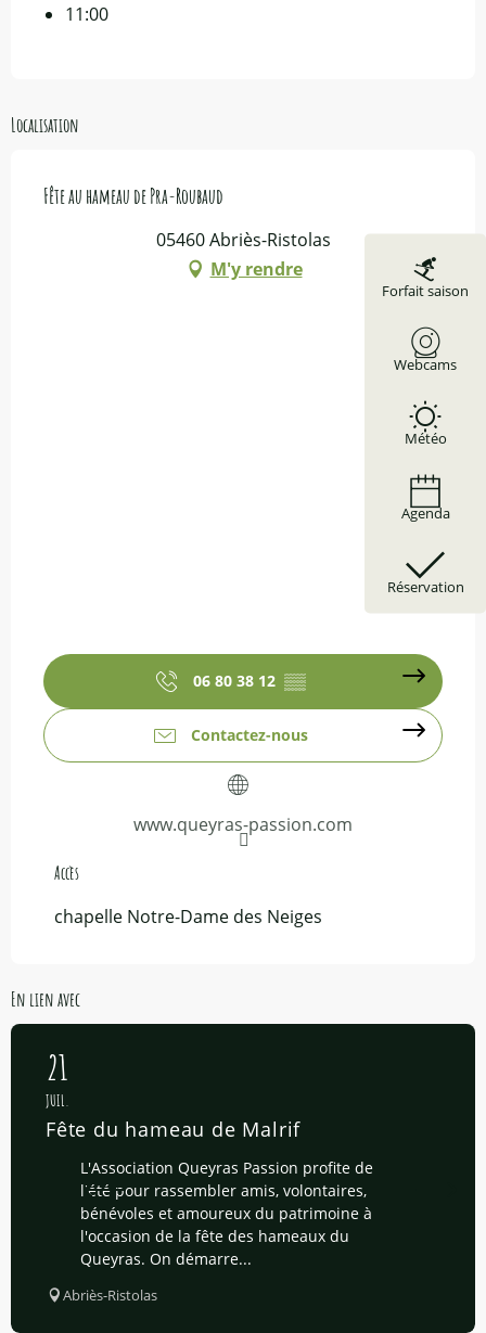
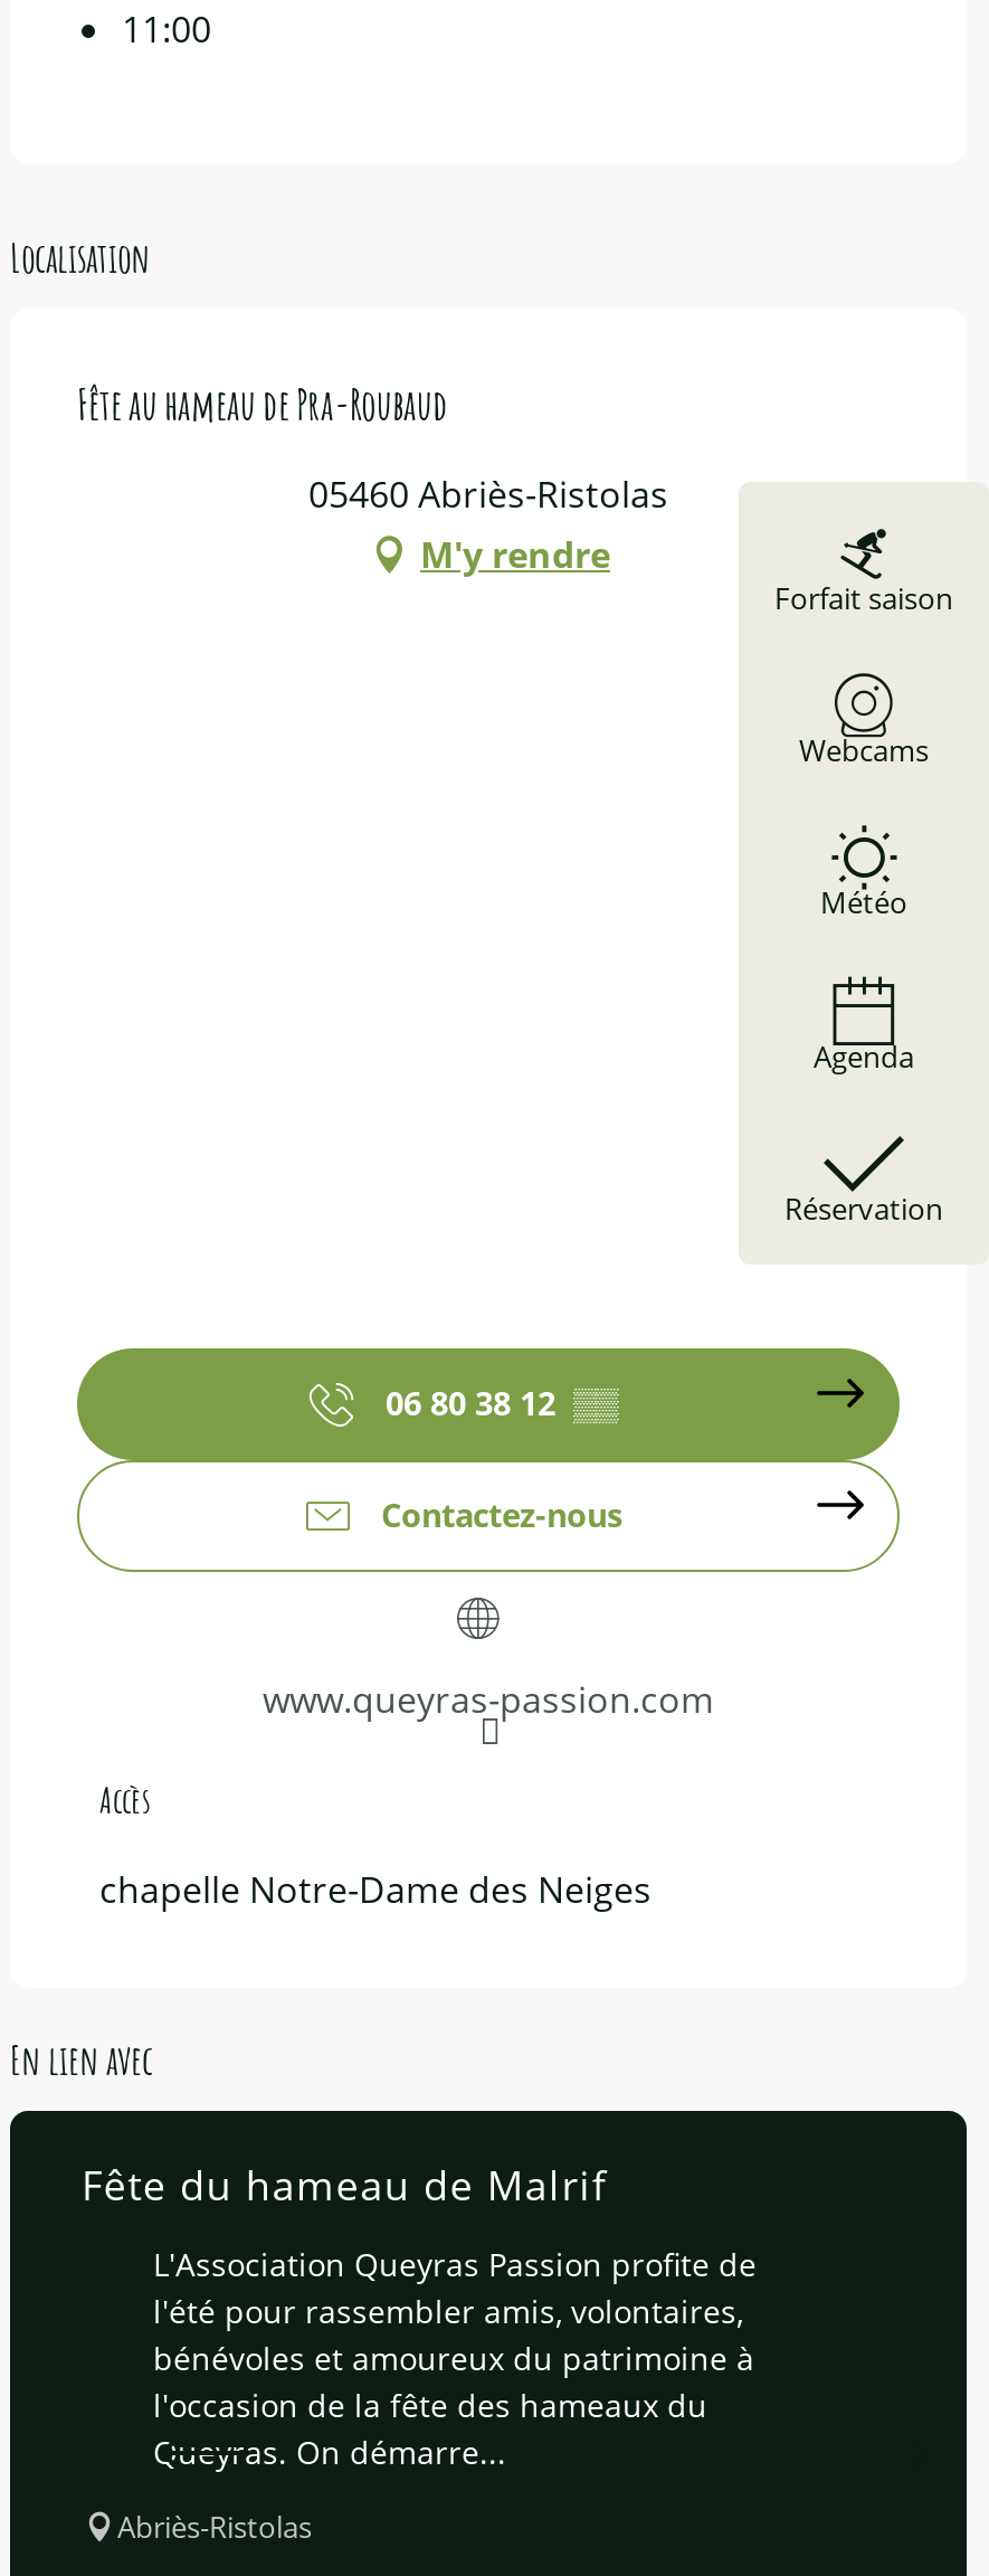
[46,1045,69,1110] 21 | JUIL. -> none

